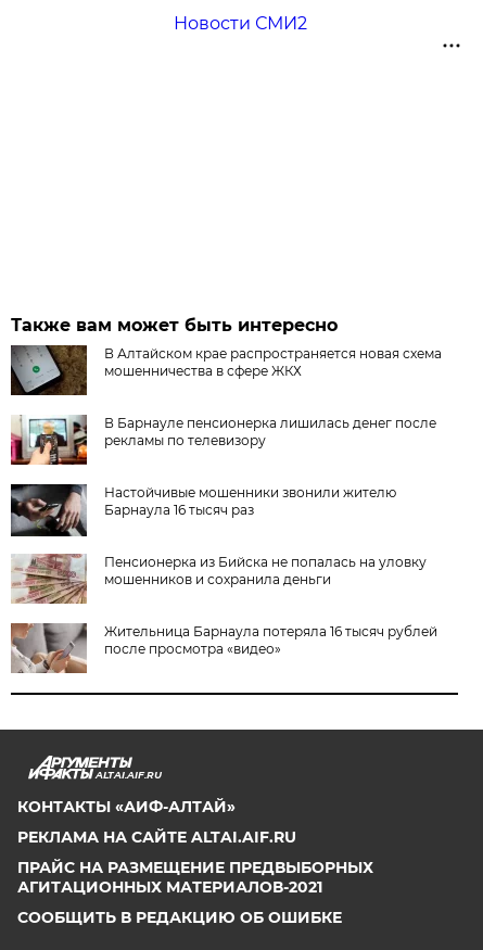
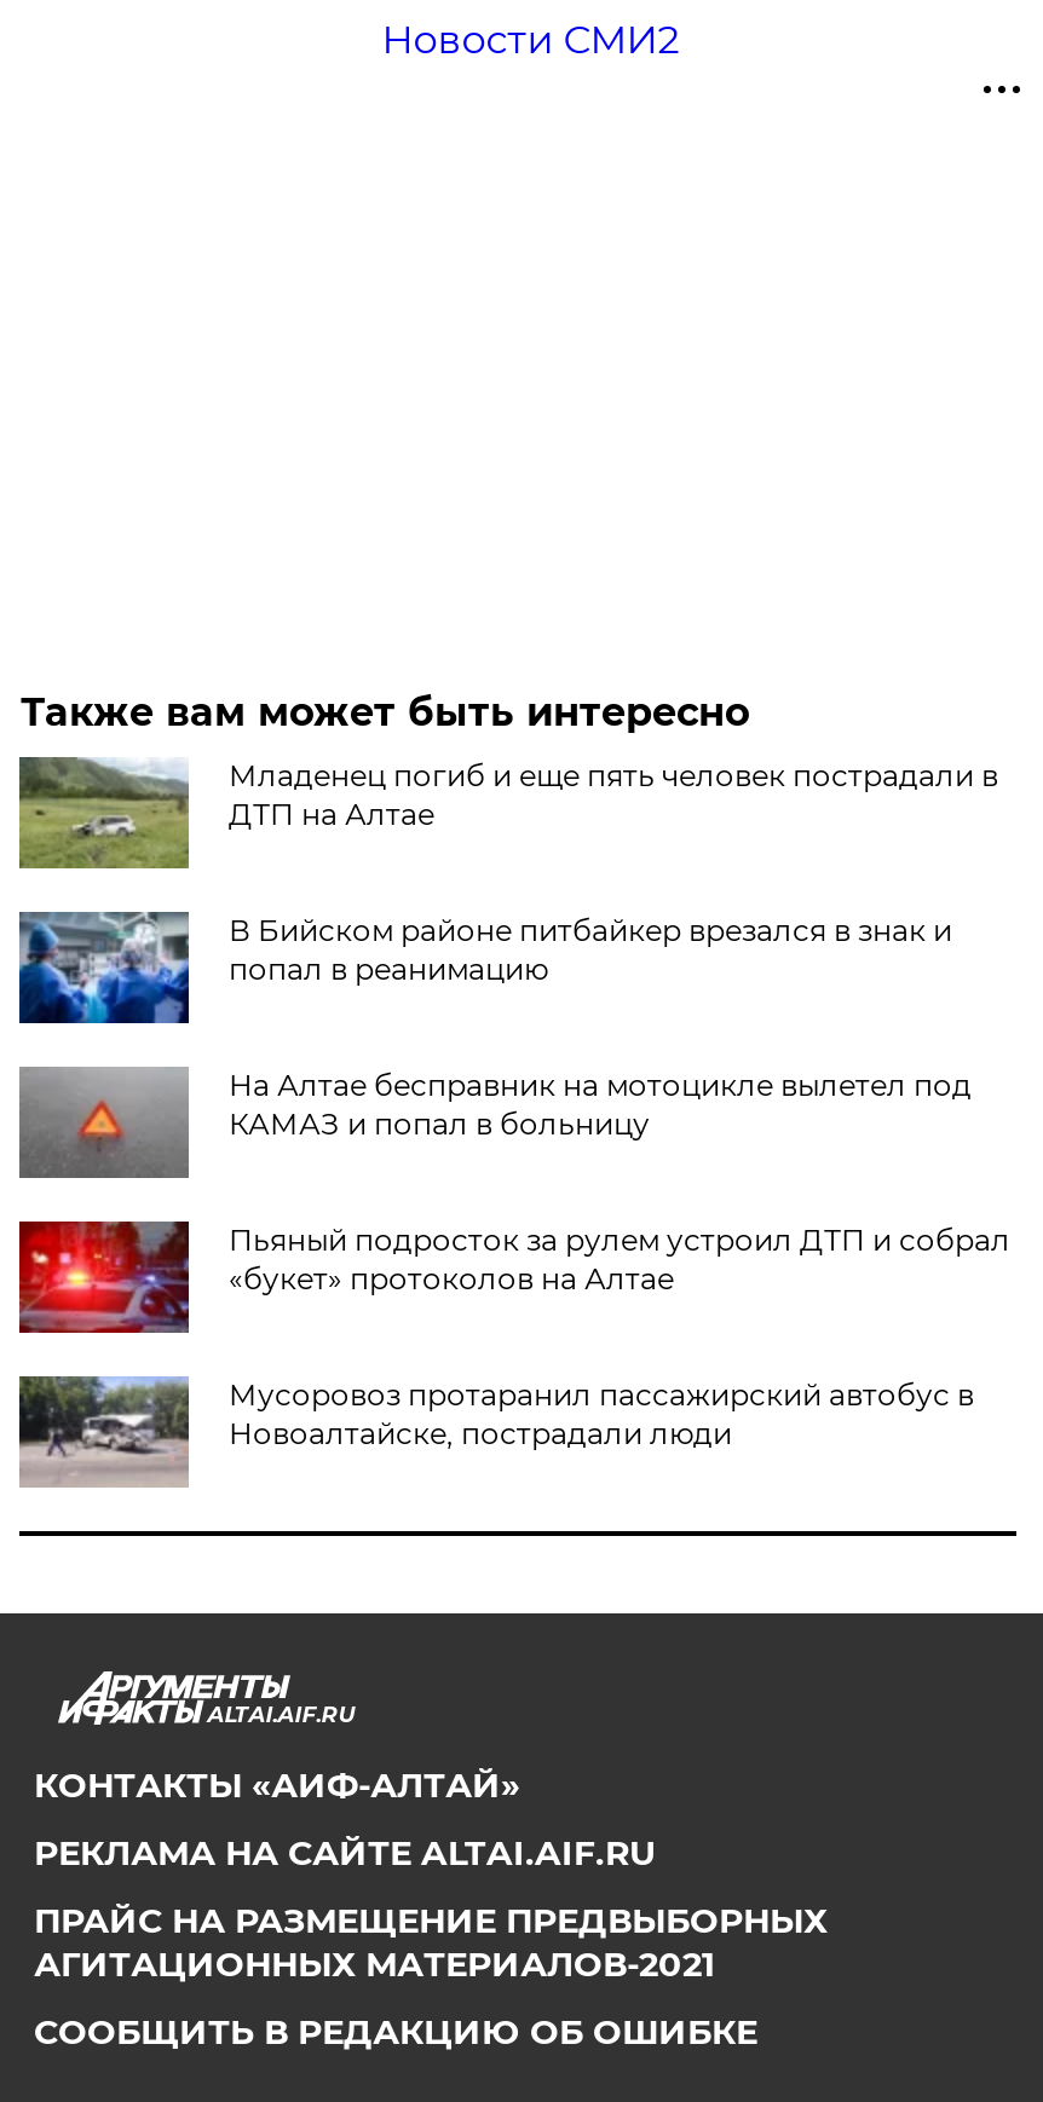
[10,344,442,396] [image] | В Алтайском крае распространяется новая схема | мошенничества в сфере ЖКХ -> [17,756,998,871] [image] | Младенец погиб и еще пять человек пострадали в | ДТП на Алтае
[10,414,437,466] [image] | В Барнауле пенсионерка лишилась денег после | рекламы по телевизору -> [17,909,952,1026] [image] | В Бийском районе питбайкер врезался в знак и | попал в реанимацию
[11,484,397,537] [image] | Настойчивые мошенники звонили жителю | Барнаула 16 тысяч раз -> [17,1066,971,1183] [image] | На Алтае бесправник на мотоцикле вылетел под | КАМАЗ и попал в больницу
[11,553,427,605] [image] | Пенсионерка из Бийска не попалась на уловку | мошенников и сохранила деньги -> [17,1219,1010,1335] [image] | Пьяный подросток за рулем устроил ДТП и собрал | «букет» протоколов на Алтае
[10,622,438,673] [image] | Жительница Барнаула потеряла 16 тысяч рублей | после просмотра «видео» -> [17,1374,974,1485] [image] | Мусоровоз протаранил пассажирский автобус в | Новоалтайске, пострадали люди

